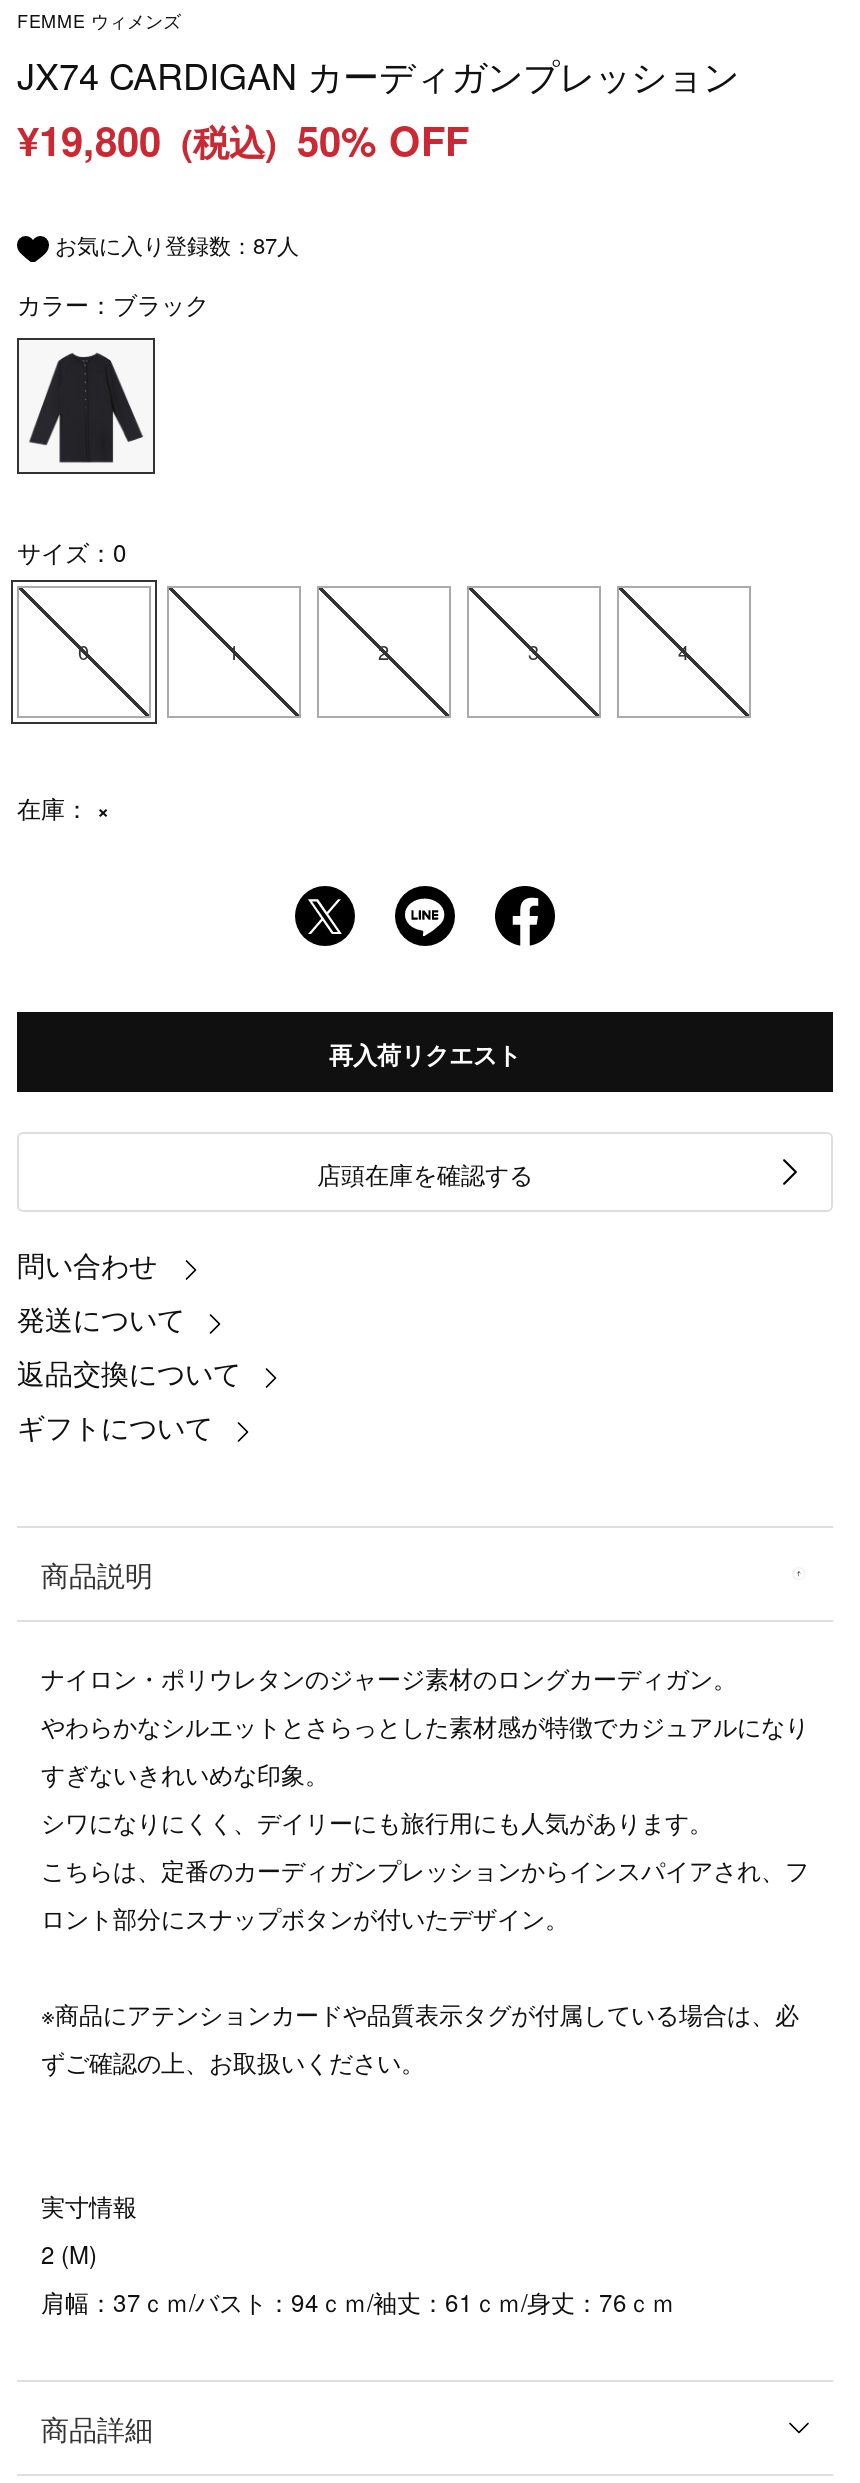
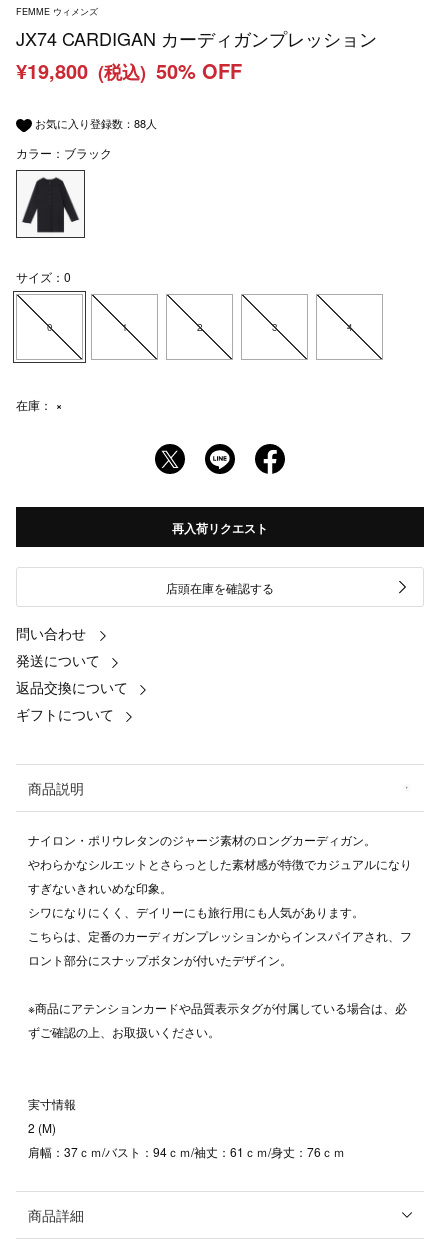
[49,229,299,261] お気に入り登録数：87人 -> [32,115,157,131] お気に入り登録数：88人

